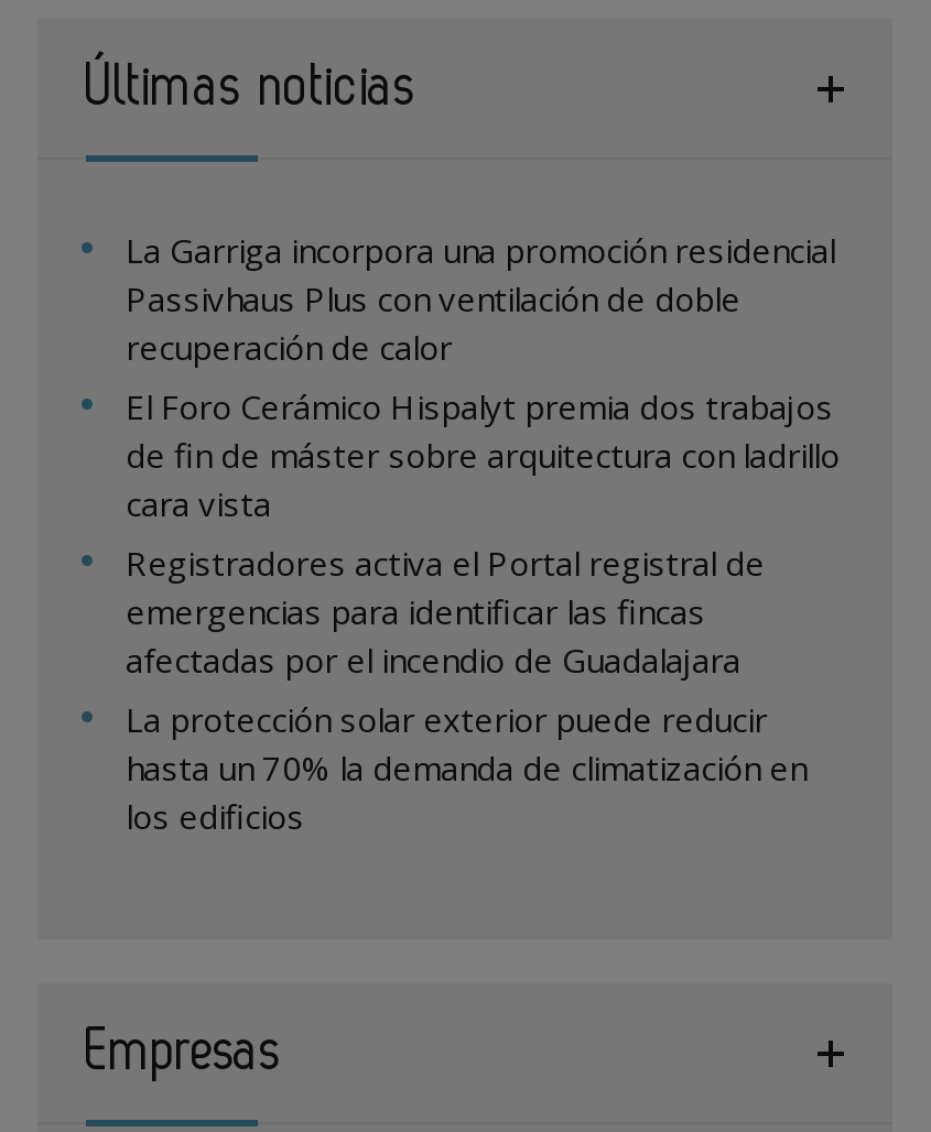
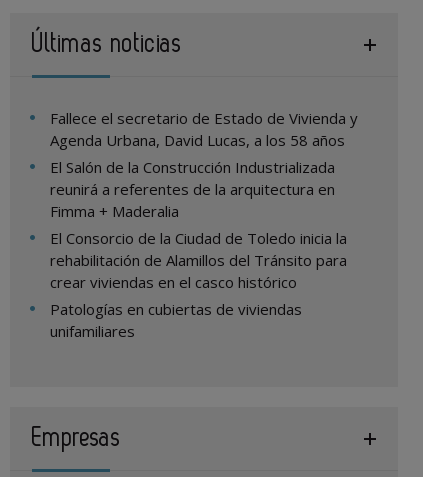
[126,228,840,838] La Garriga incorpora una promoción residencial | Passivhaus Plus con ventilación de doble | recuperación de calor | El Foro Cerámico Hispalyt premia dos trabajos | de fin de máster sobre arquitectura con ladrillo | cara vista | Registradores activa el Portal registral de | emergencias para identificar las fincas | afectadas por el incendio de Guadalajara | La protección solar exterior puede reducir | hasta un 70% la demanda de climatización en | los edificios -> [50,108,358,341] Fallece el secretario de Estado de Vivienda y | Agenda Urbana, David Lucas, a los 58 años | El Salón de la Construcción Industrializada | reunirá a referentes de la arquitectura en | Fimma + Maderalia | El Consorcio de la Ciudad de Toledo inicia la | rehabilitación de Alamillos del Tránsito para | crear viviendas en el casco histórico | Patologías en cubiertas de viviendas | unifamiliares

